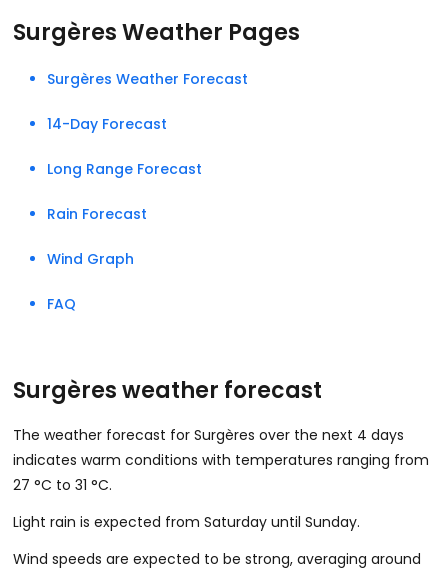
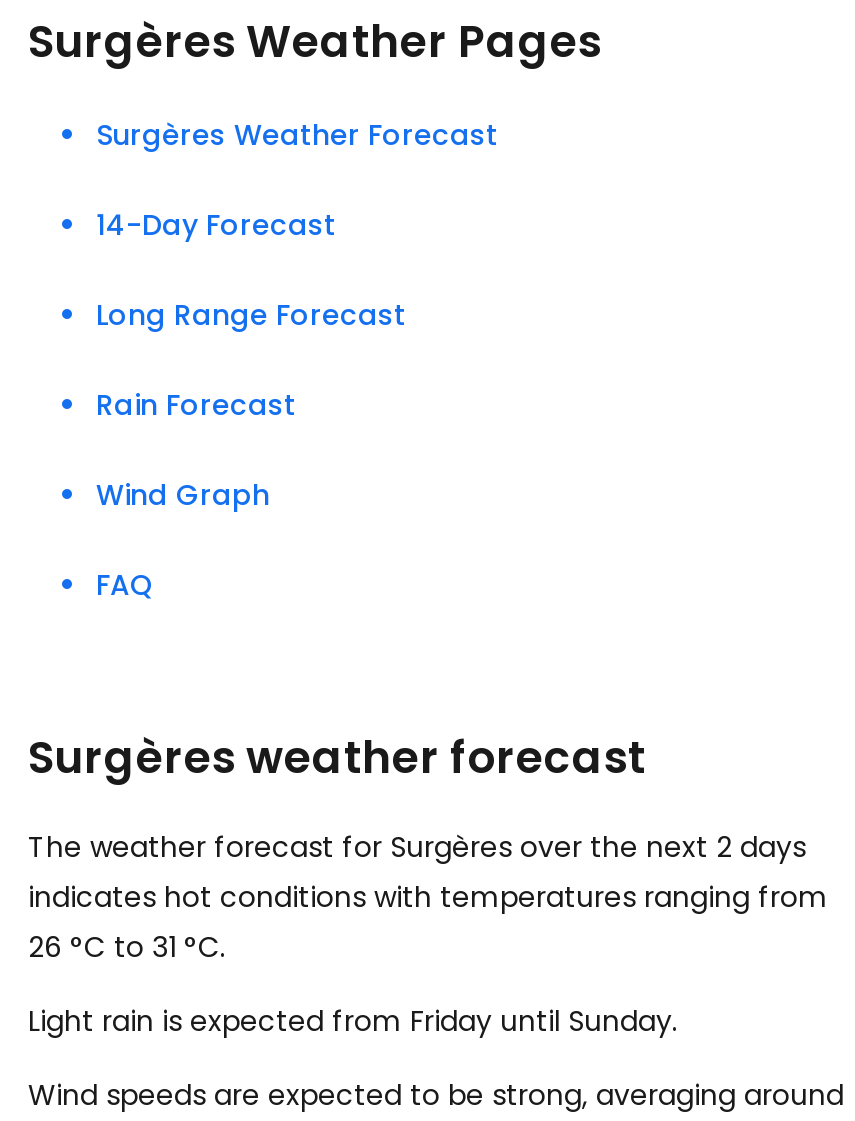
[13,425,404,445] The weather forecast for Surgères over the next 4 days -> [28,827,806,867] The weather forecast for Surgères over the next 2 days
[13,450,429,470] indicates warm conditions with temperatures ranging from -> [28,877,828,917] indicates hot conditions with temperatures ranging from
[13,475,112,495] 27 °C to 31 °C. -> [28,927,226,967] 26 °C to 31 °C.
[13,512,360,532] Light rain is expected from Saturday until Sunday. -> [28,1001,678,1041] Light rain is expected from Friday until Sunday.

